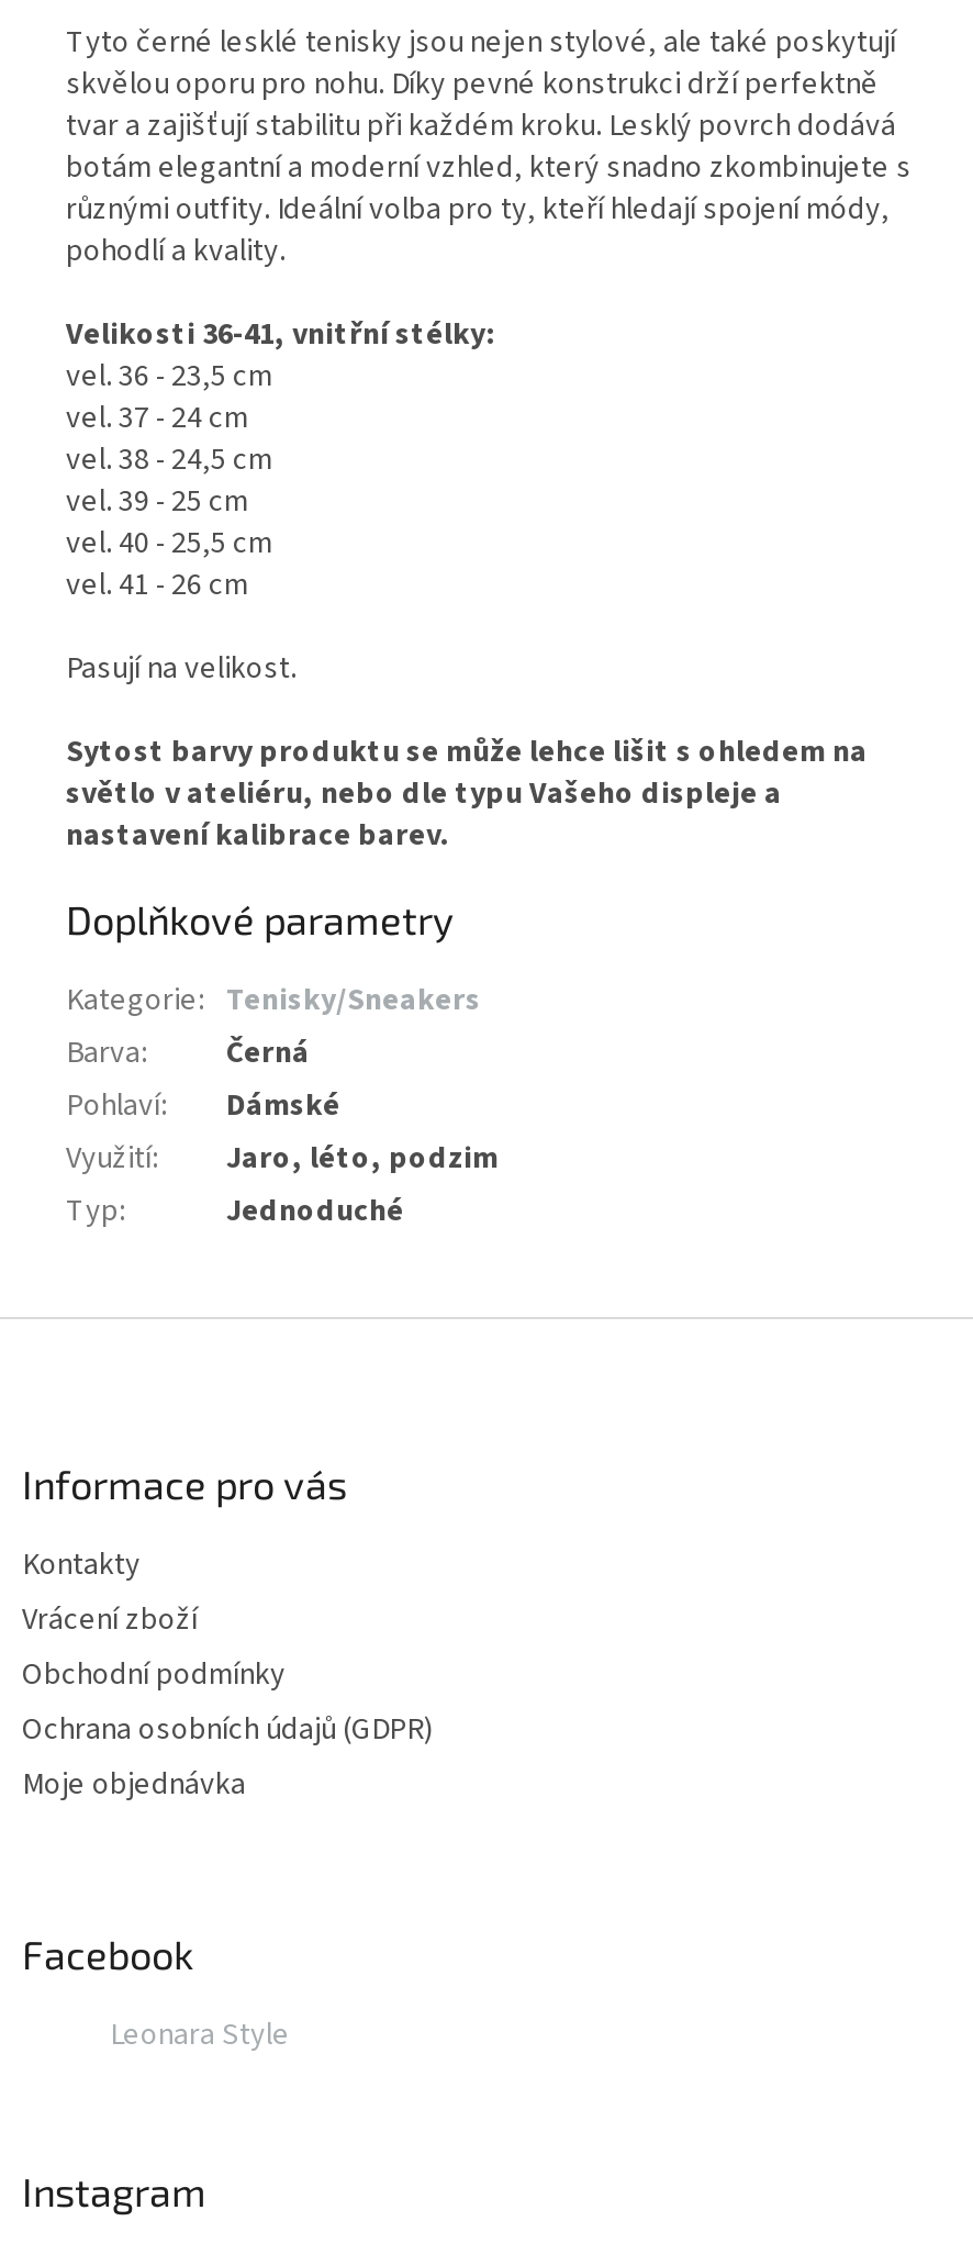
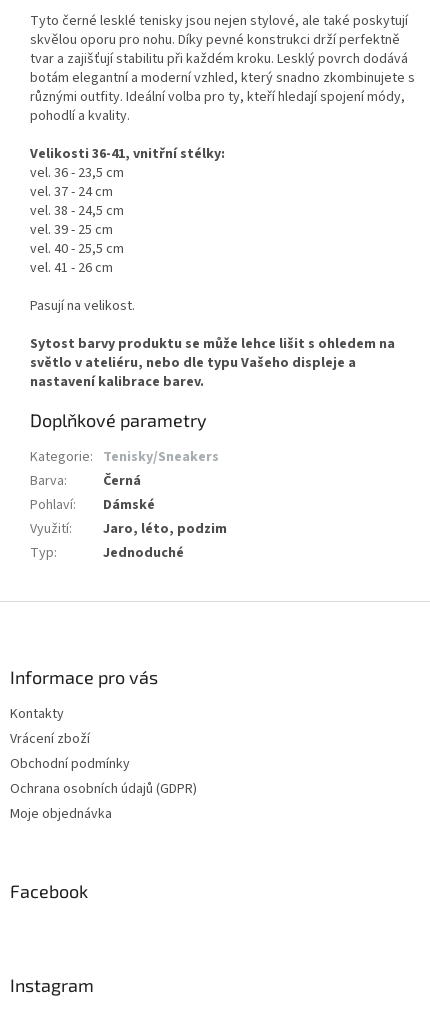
[110,2014,290,2058] Leonara Style -> none

